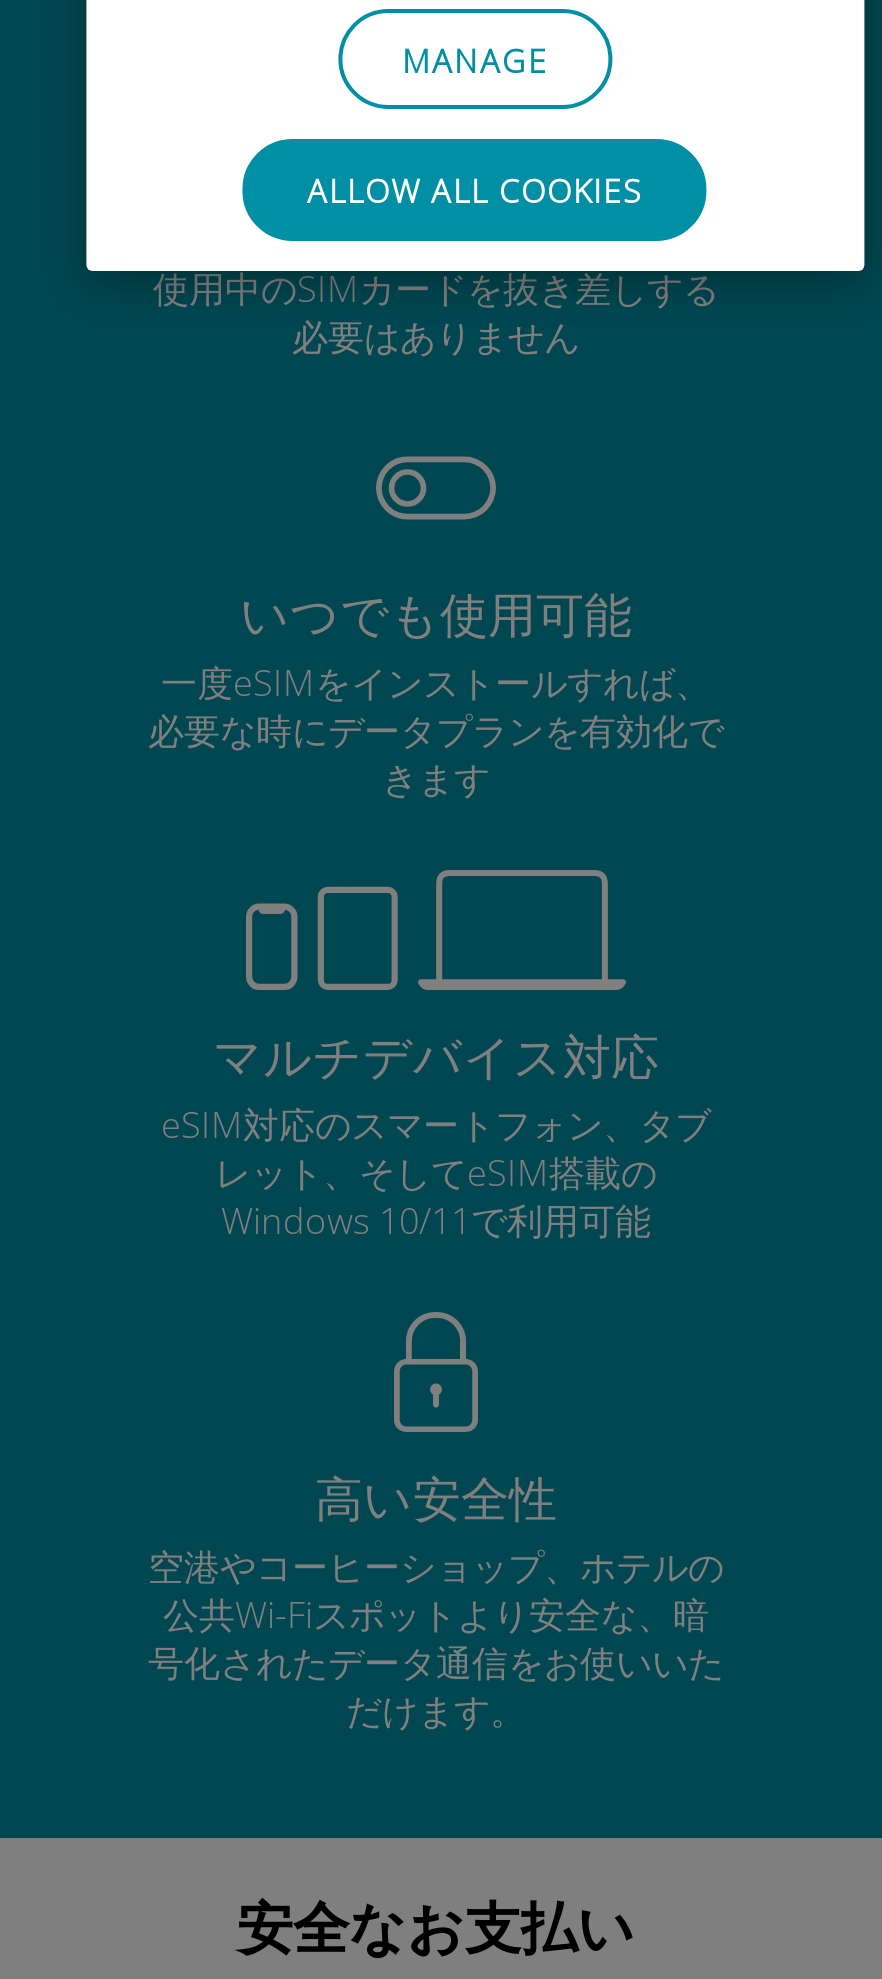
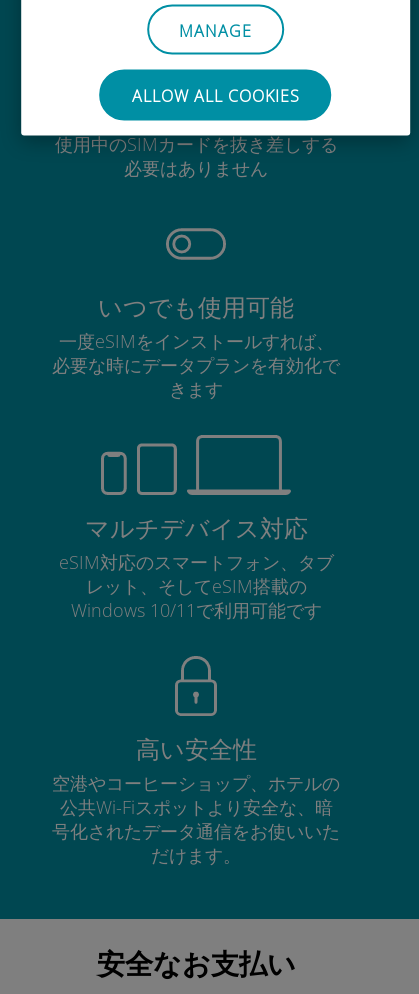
[221,1196,651,1244] Windows 10/11で利用可能 -> [70,598,321,622] Windows 10/11で利用可能です

